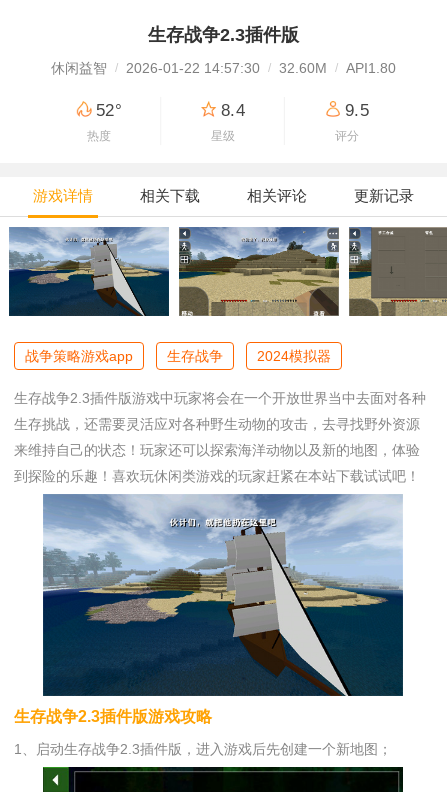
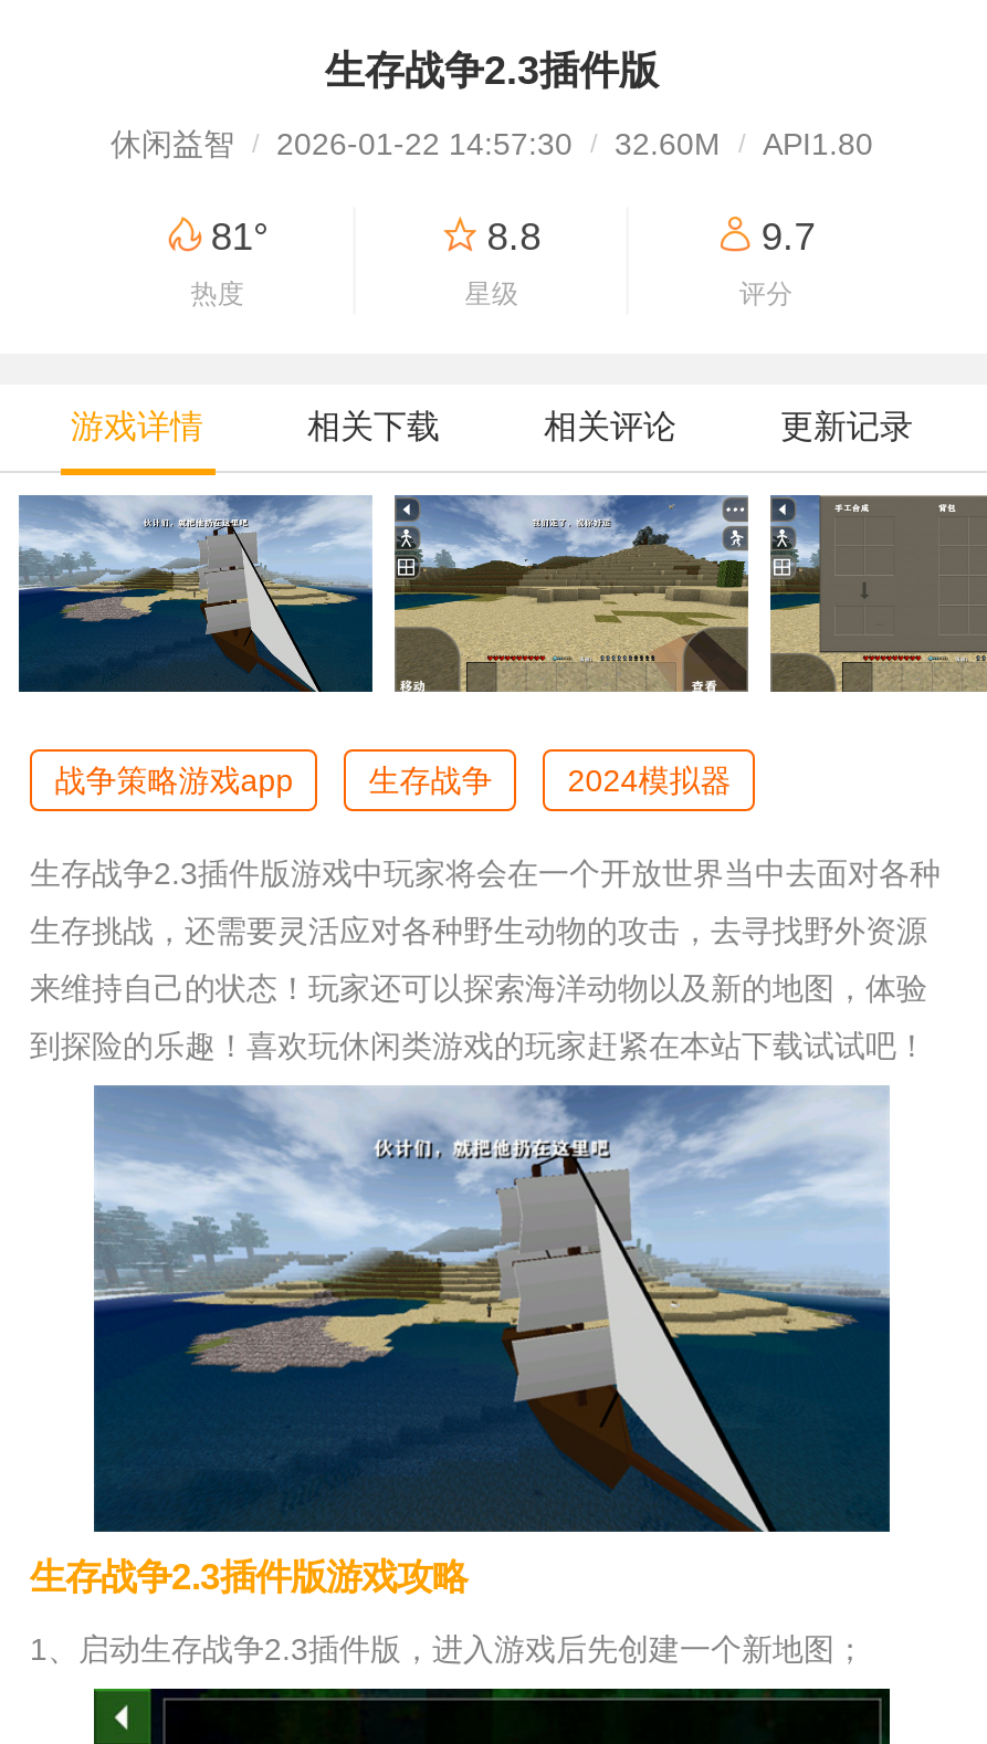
[96,100,122,119] 52° -> [211,214,268,256] 81°
[221,100,245,119] 8.4 -> [487,214,541,256] 8.8
[345,100,369,119] 9.5 -> [761,214,815,256] 9.7

